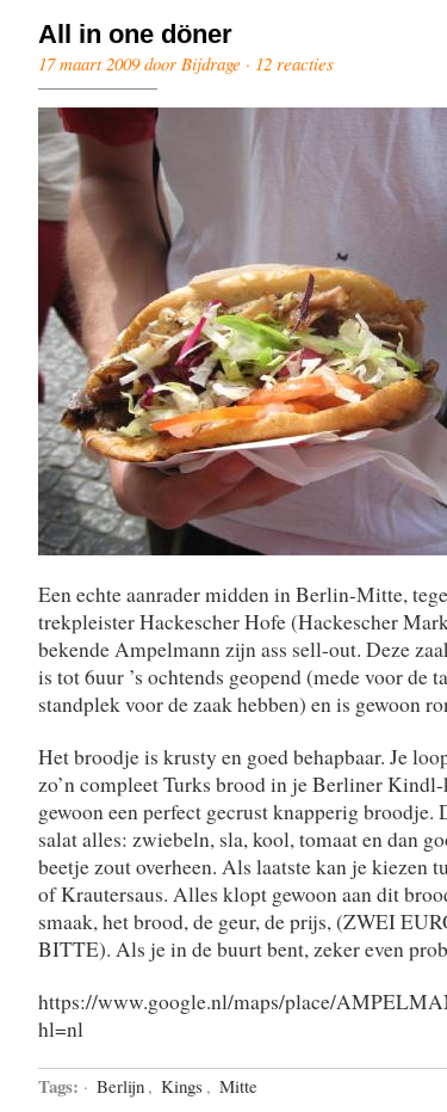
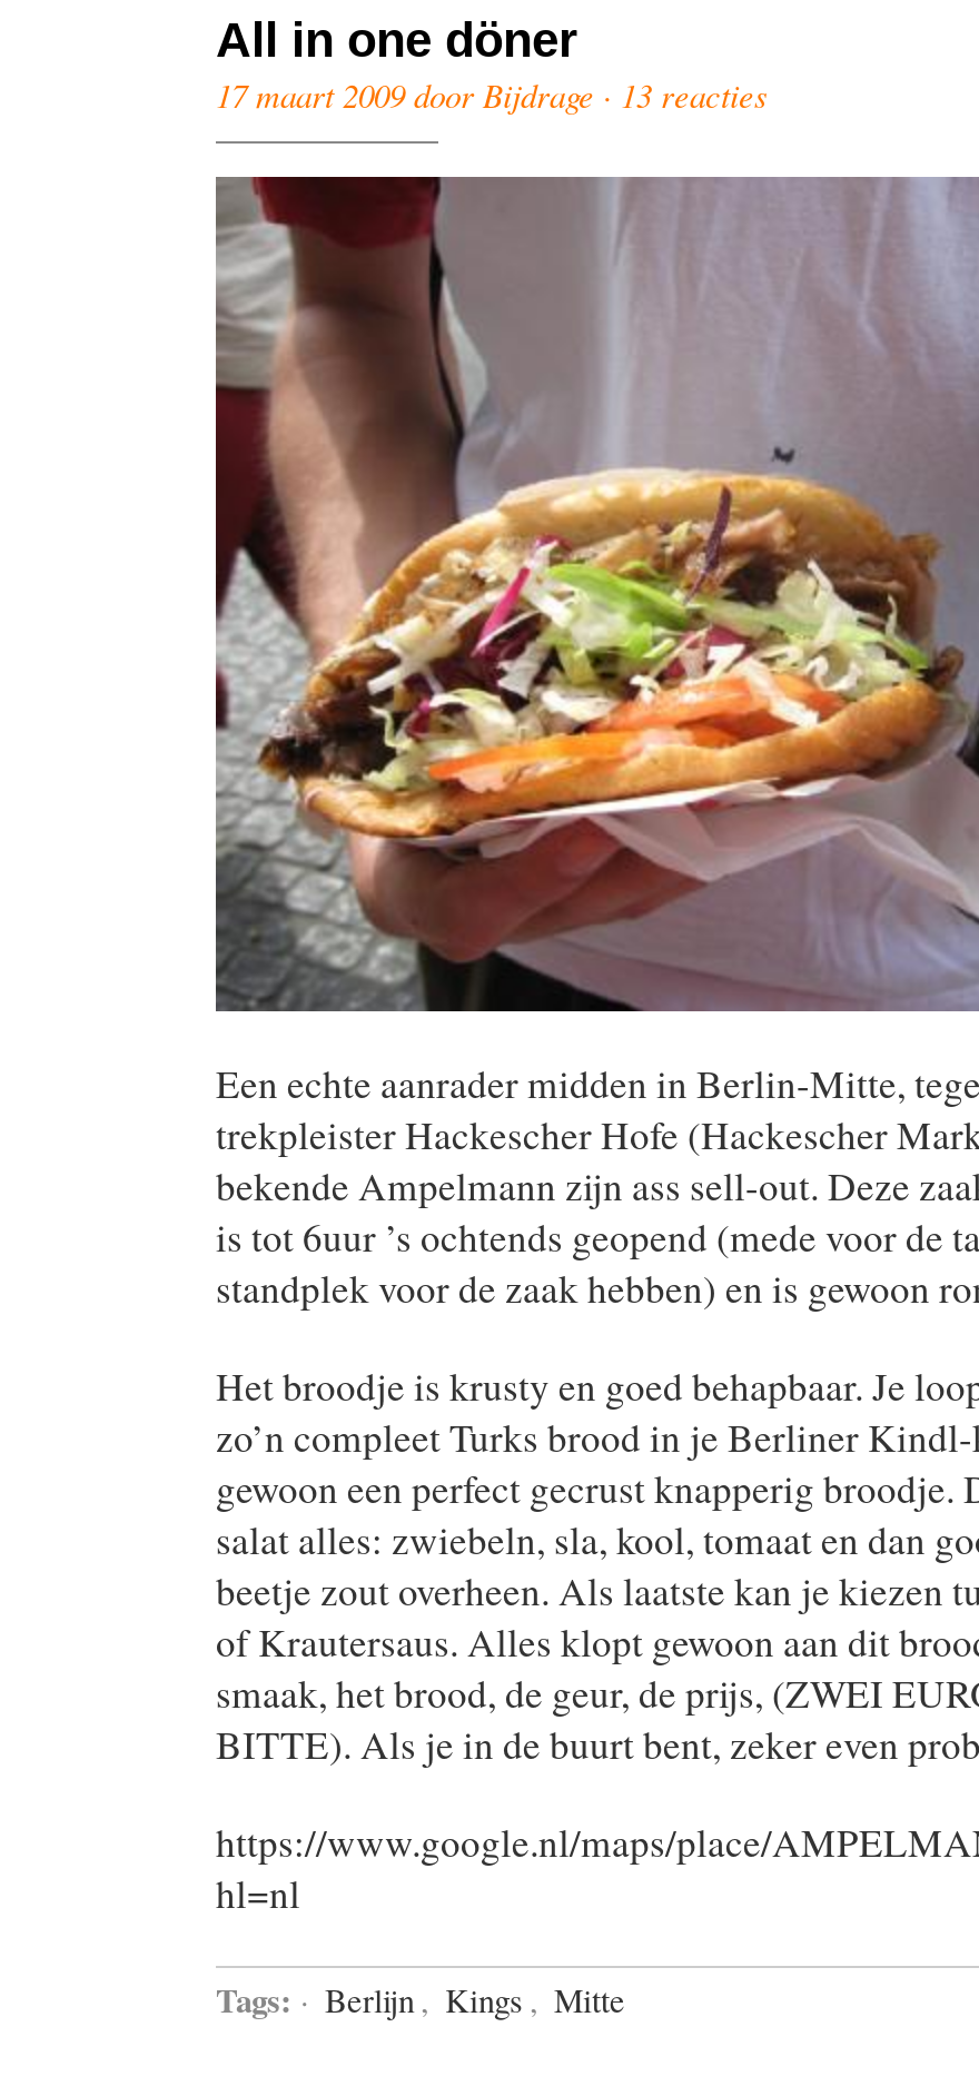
[38,51,334,75] 17 maart 2009 door Bijdrage · 12 reacties -> [216,72,768,116] 17 maart 2009 door Bijdrage · 13 reacties

